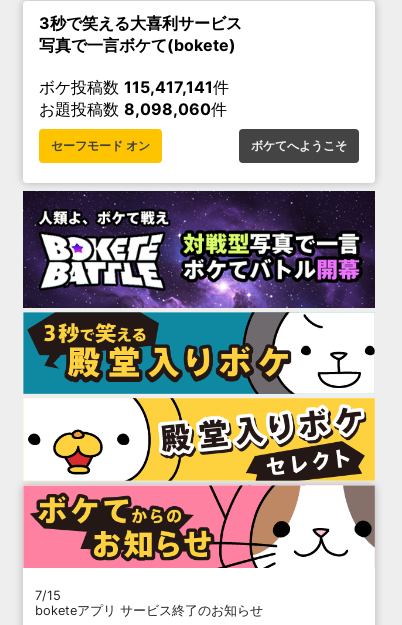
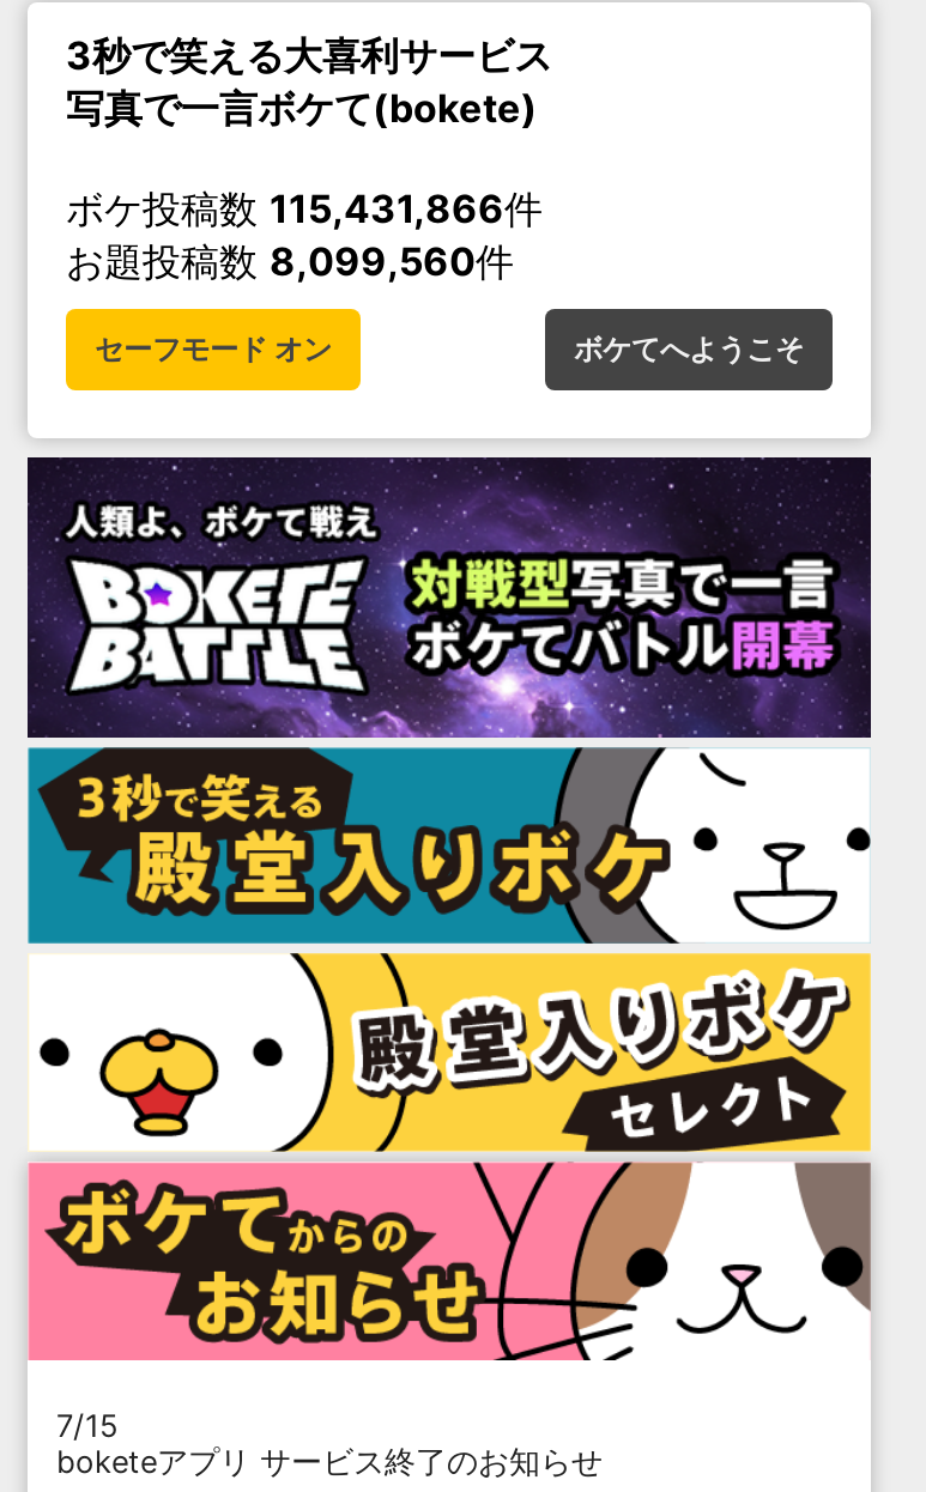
[39,76,229,96] ボケ投稿数115,417,141件 -> [66,183,543,231] ボケ投稿数115,431,866件
[39,98,227,118] お題投稿数8,098,060件 -> [66,236,514,284] お題投稿数8,099,560件

